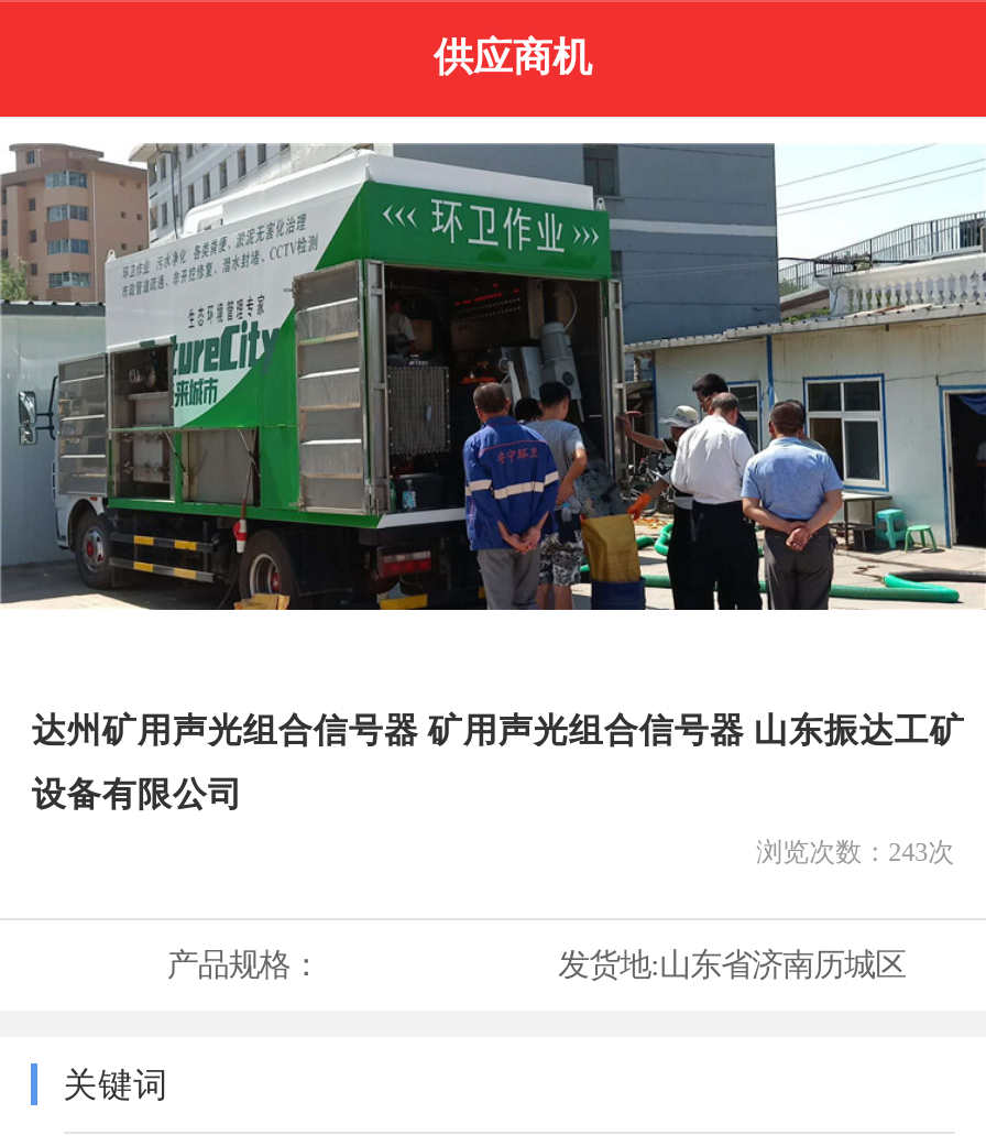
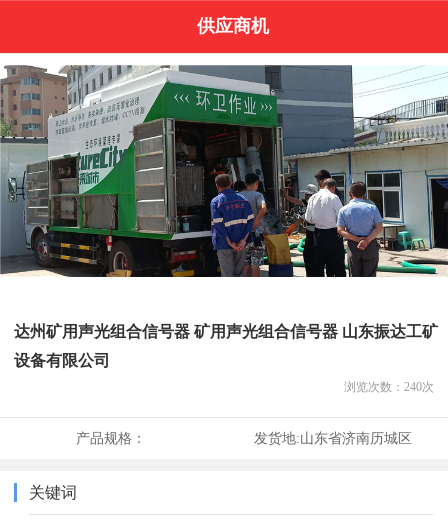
[756,836,955,867] 浏览次数：243次 -> [344,380,434,394] 浏览次数：240次

